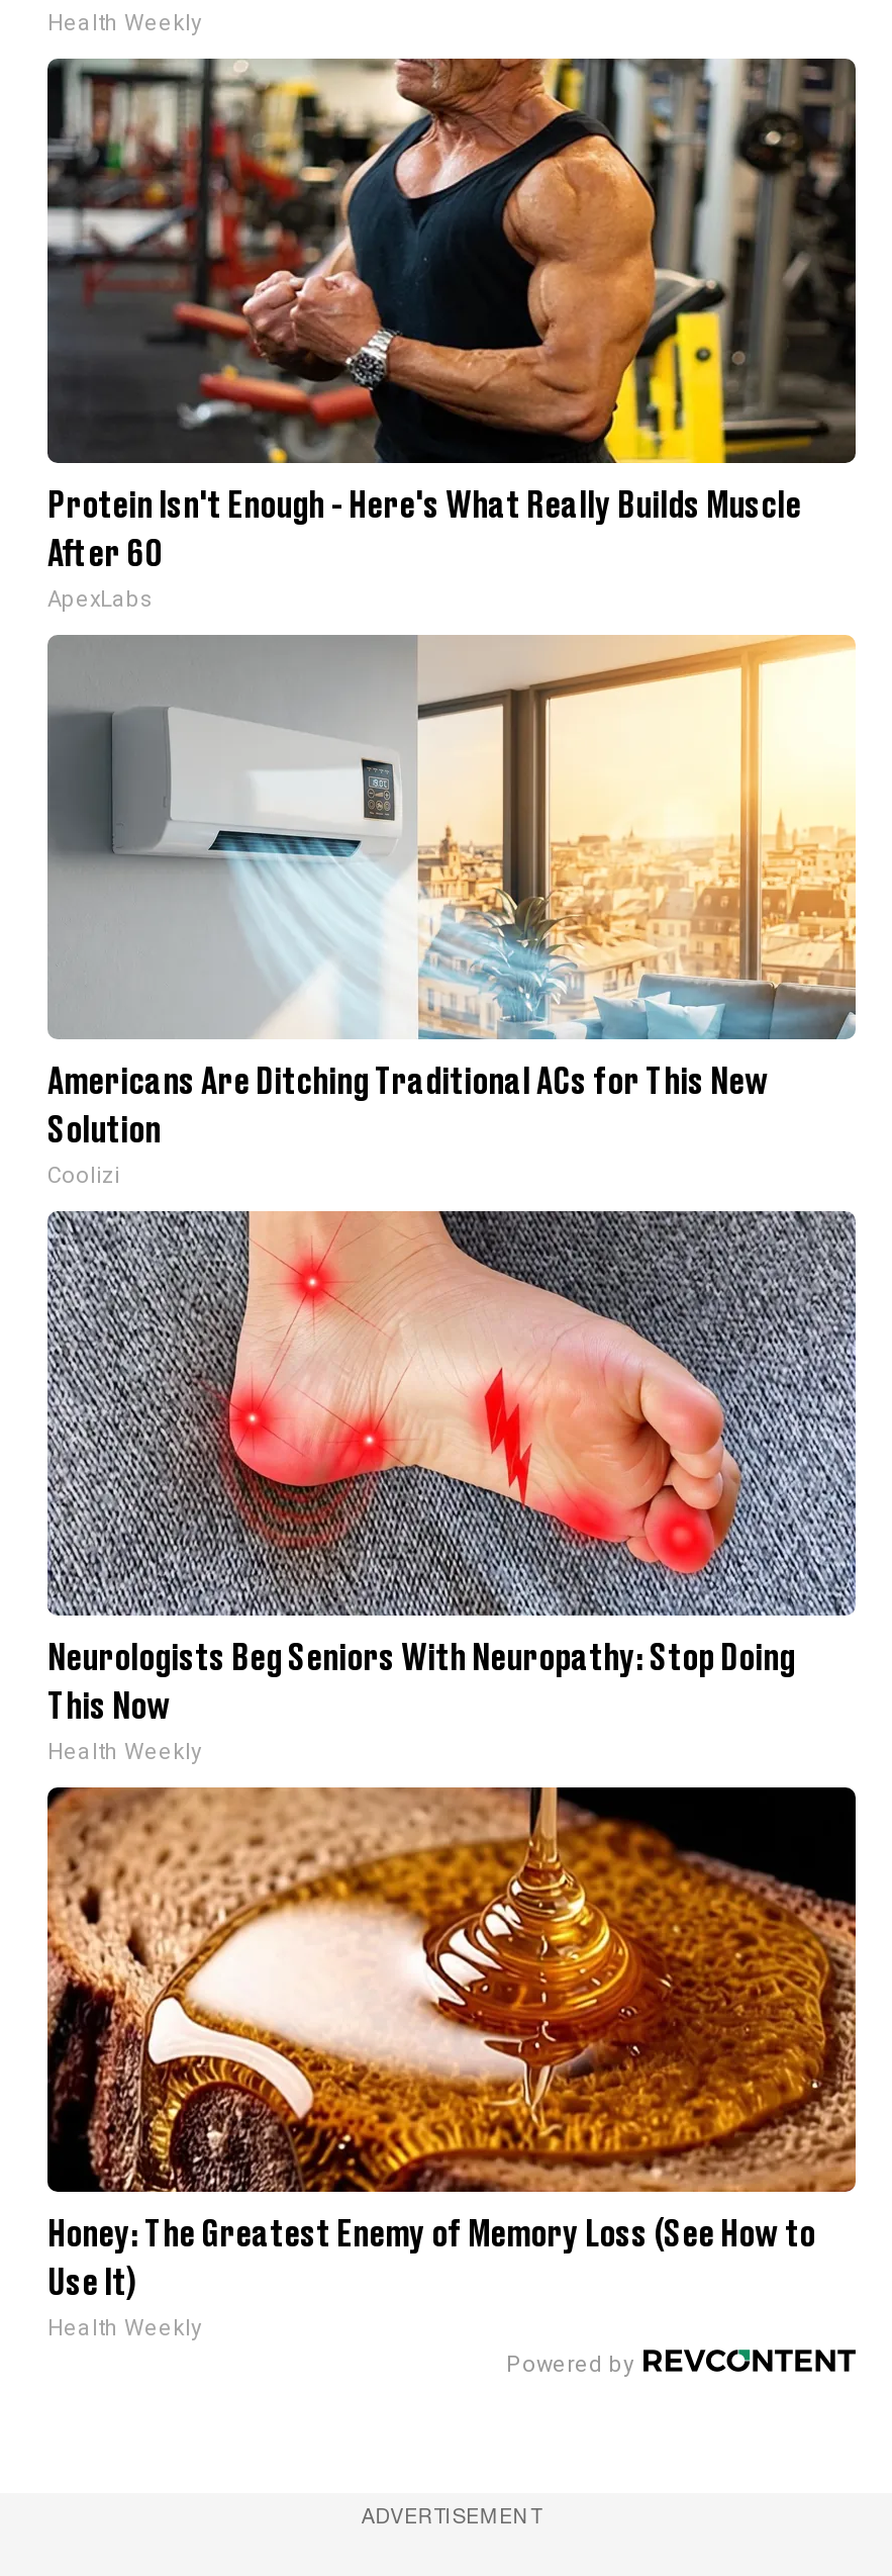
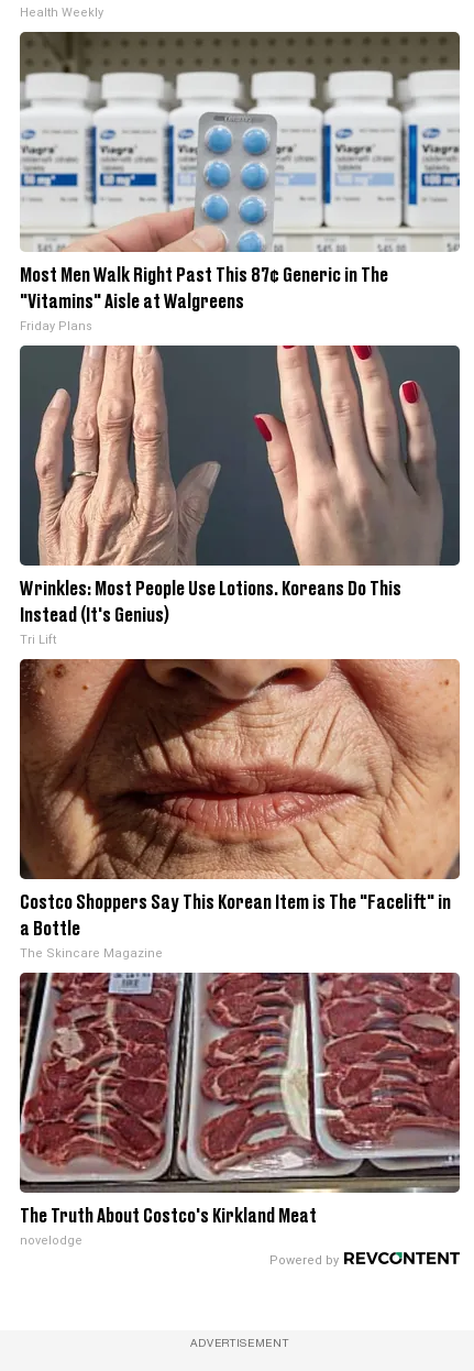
[45,57,858,612] [image] | Protein Isn't Enough - Here's What Really Builds Muscle | After 60 | ApexLabs -> [20,31,461,333] [image] | Most Men Walk Right Past This 87¢ Generic in The | "Vitamins" Aisle at Walgreens | Friday Plans
[47,633,858,1189] [image] | Americans Are Ditching Traditional ACs for This New | Solution | Coolizi -> [20,344,461,647] [image] | Wrinkles: Most People Use Lotions. Koreans Do This | Instead (It's Genius) | Tri Lift
[45,1209,858,1765] [image] | Neurologists Beg Seniors With Neuropathy: Stop Doing | This Now | Health Weekly -> [19,658,461,960] [image] | Costco Shoppers Say This Korean Item is The "Facelift" in | a Bottle | The Skincare Magazine
[45,1785,856,2341] [image] | Honey: The Greatest Enemy of Memory Loss (See How to | Use It) | Health Weekly -> [19,972,461,1248] [image] | The Truth About Costco's Kirkland Meat | novelodge

